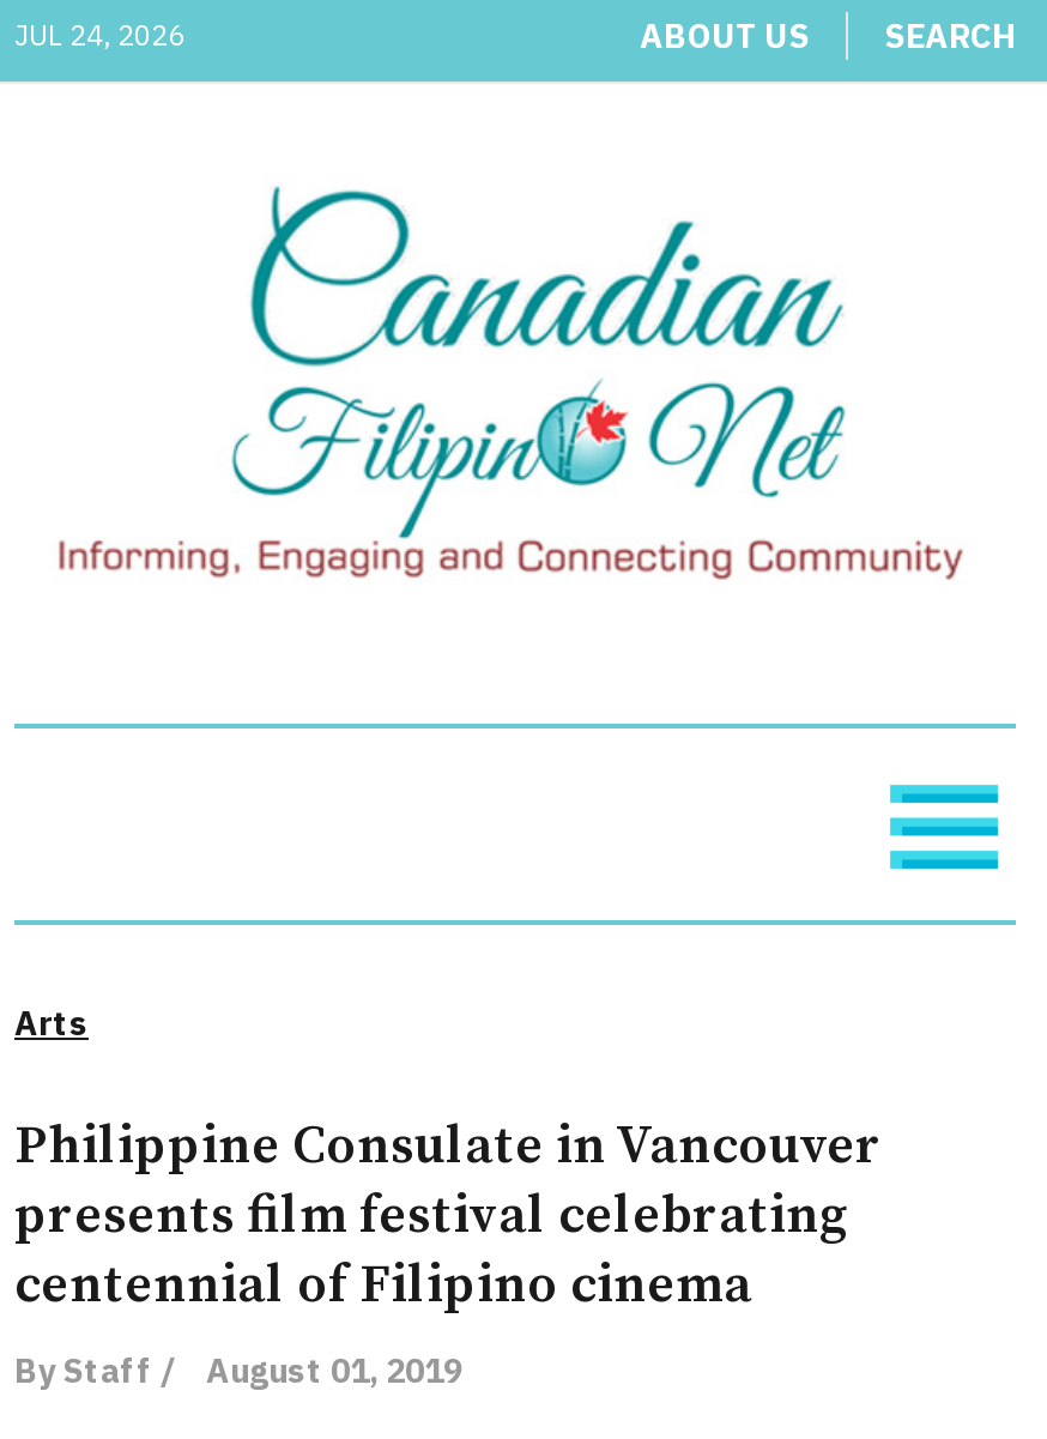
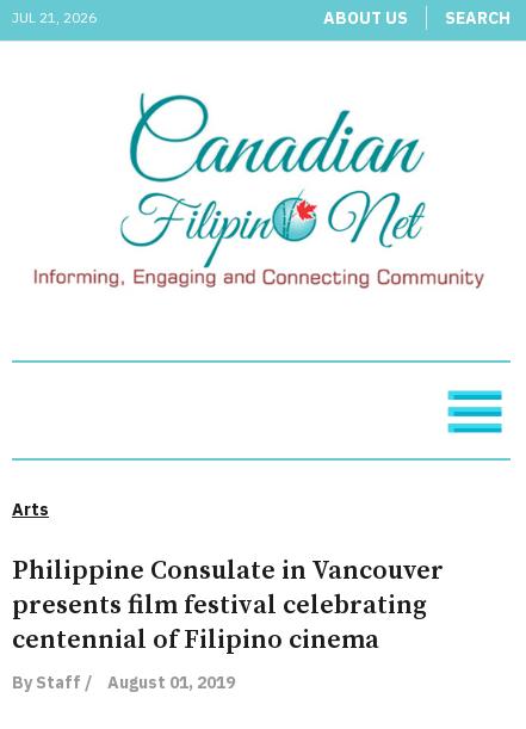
[14,16,184,52] JUL 24, 2026 -> [12,8,97,26] JUL 21, 2026

